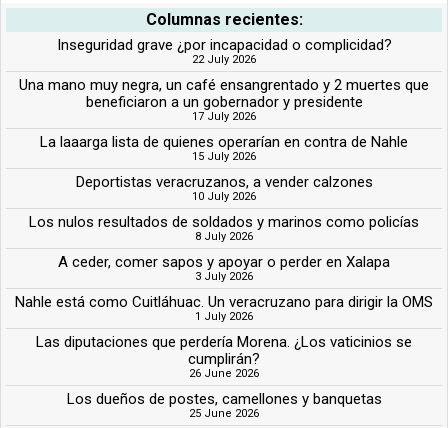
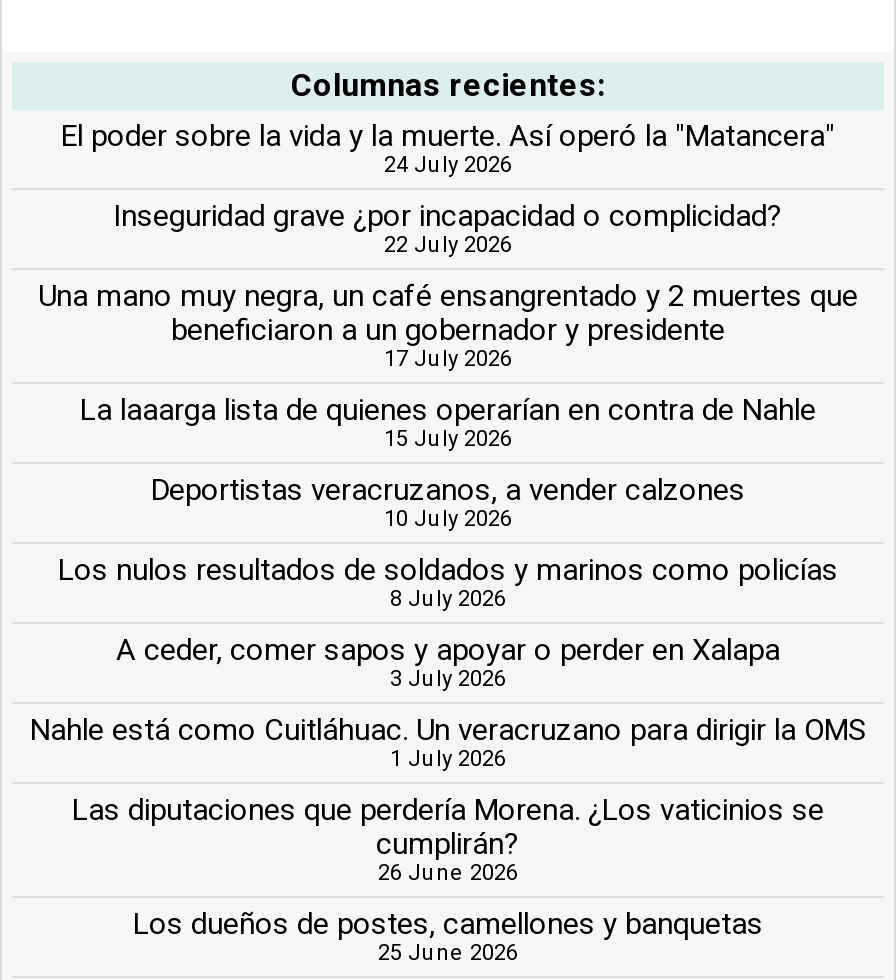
none -> [61,118,835,178] El poder sobre la vida y la muerte. Así operó la "Matancera" | 24 July 2026

